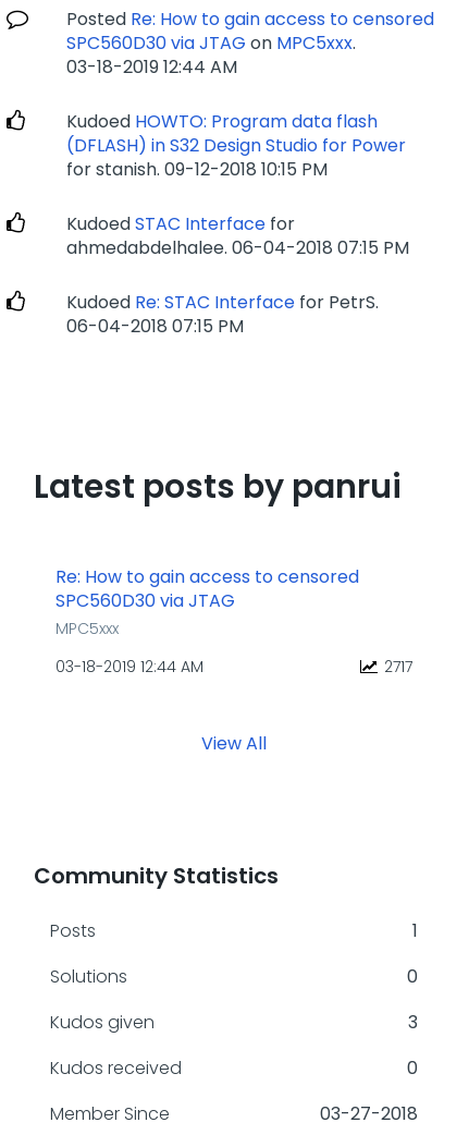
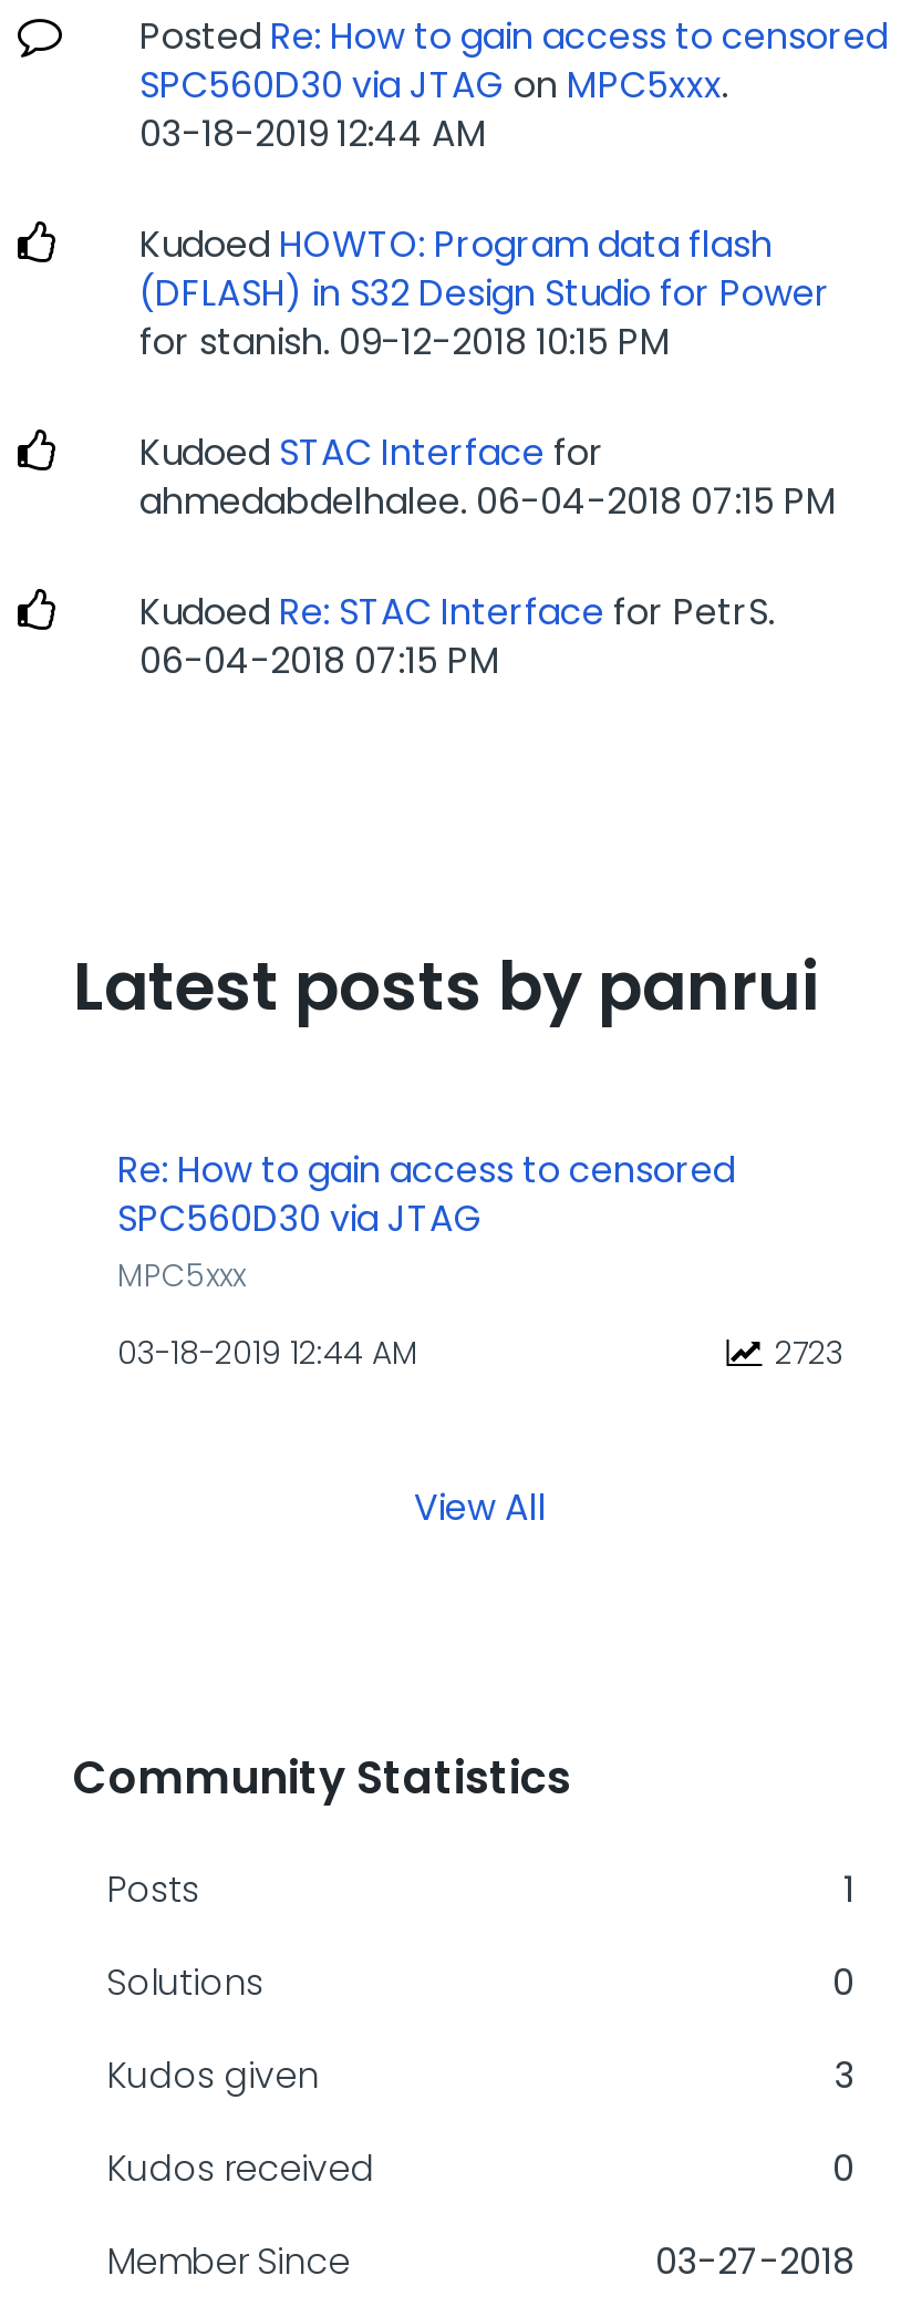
[380,655,412,677] 2717 -> [766,1330,843,1374] 2723

